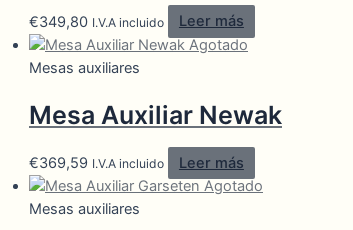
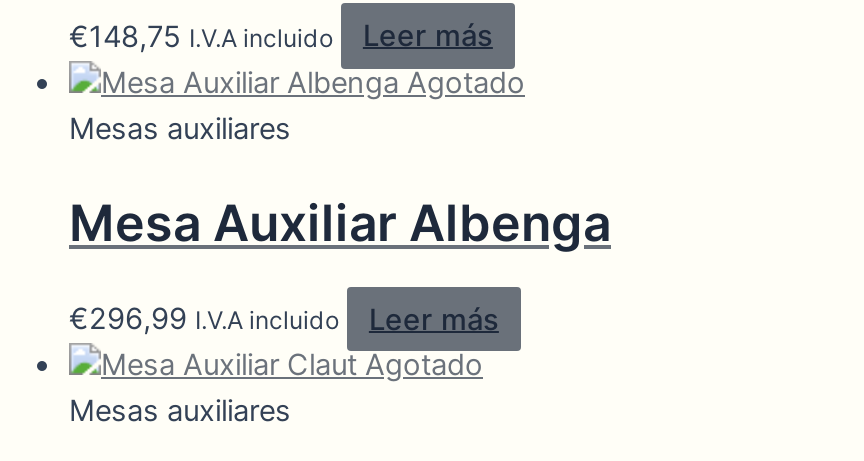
[29,13,244,31] €349,80 I.V.A incluido Leer más -> [69,18,493,54] €148,75 I.V.A incluido Leer más
[29,100,282,130] Mesa Auxiliar Newak -> [69,194,611,254] Mesa Auxiliar Albenga
[29,154,244,172] €369,59 I.V.A incluido Leer más -> [69,301,499,337] €296,99 I.V.A incluido Leer más

